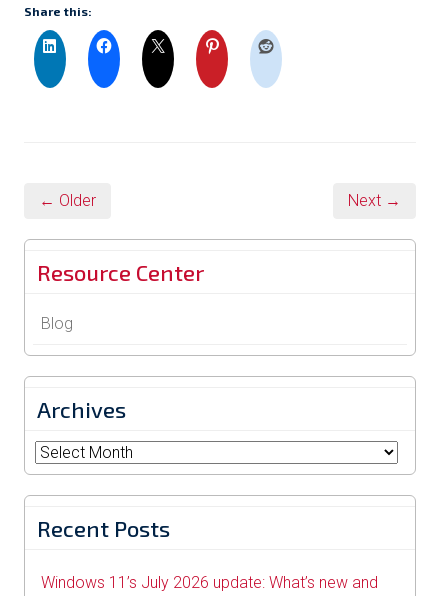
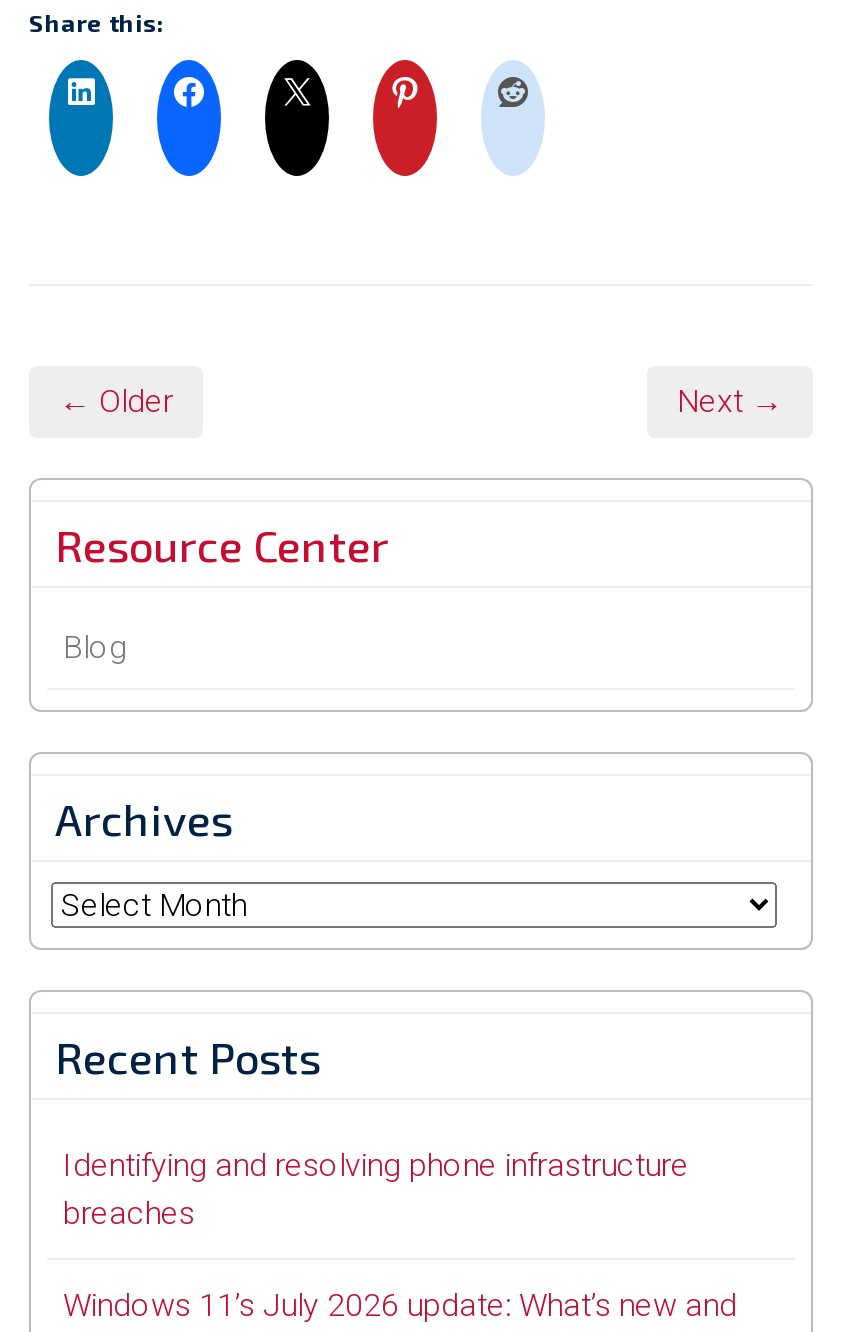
none -> [63,1147,689,1233] Identifying and resolving phone infrastructure | breaches

